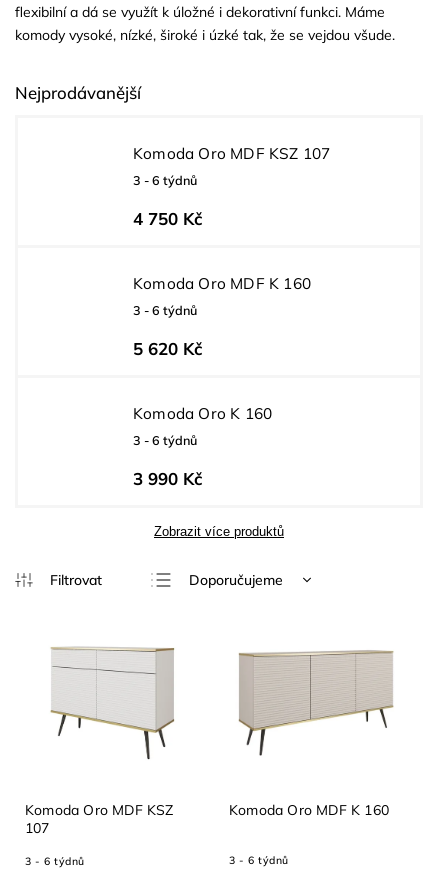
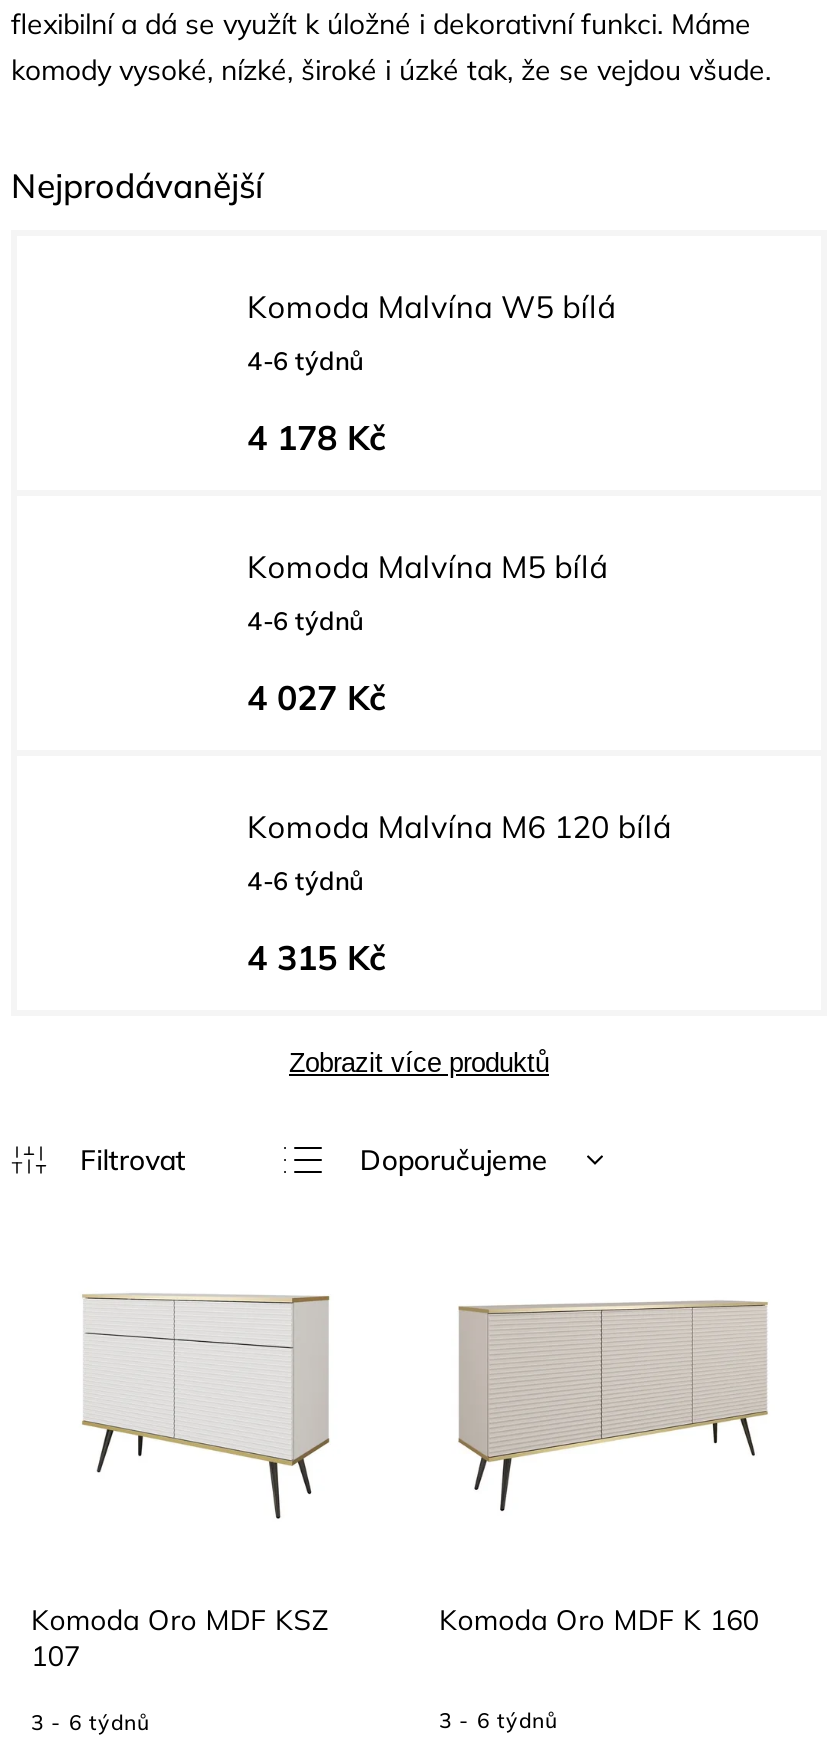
[133,144,330,163] Komoda Oro MDF KSZ 107 -> [247,288,616,326] Komoda Malvína W5 bílá
[133,172,197,188] 3 - 6 týdnů -> [247,344,363,376] 4-6 týdnů
[133,208,203,229] 4 750 Kč -> [247,416,387,458] 4 178 Kč
[133,274,311,293] Komoda Oro MDF K 160 -> [247,548,608,586] Komoda Malvína M5 bílá
[133,302,197,318] 3 - 6 týdnů -> [247,604,363,636] 4-6 týdnů
[133,338,203,359] 5 620 Kč -> [247,676,387,718] 4 027 Kč
[133,404,272,423] Komoda Oro K 160 -> [247,808,671,846] Komoda Malvína M6 120 bílá
[133,432,197,448] 3 - 6 týdnů -> [247,864,363,896] 4-6 týdnů
[133,468,203,489] 3 990 Kč -> [247,936,387,978] 4 315 Kč

